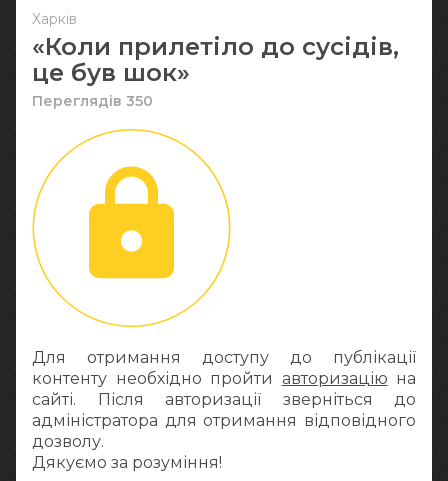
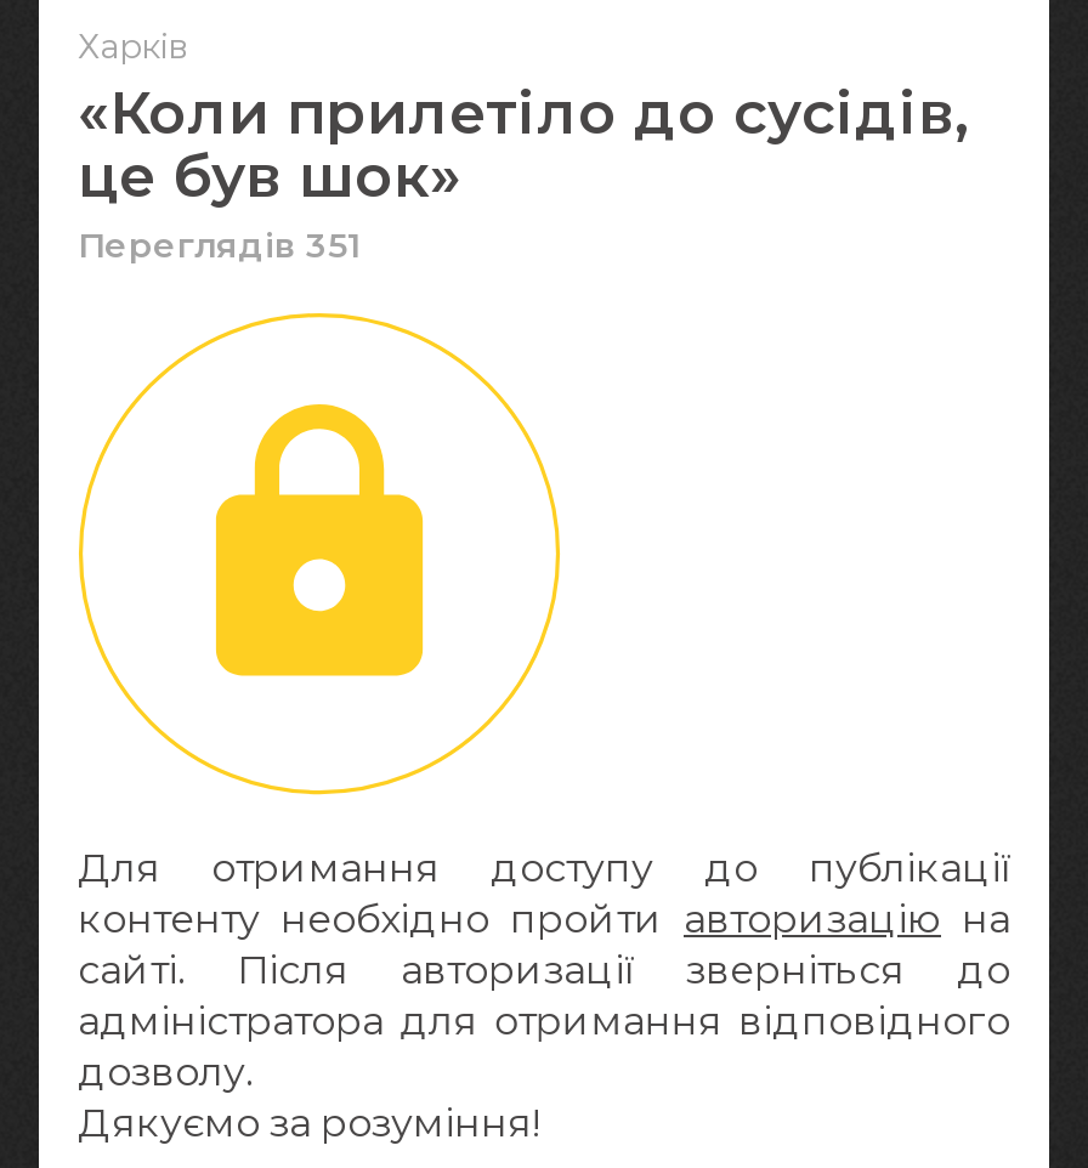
[32,92,153,110] Переглядів 350 -> [78,223,362,267] Переглядів 351

